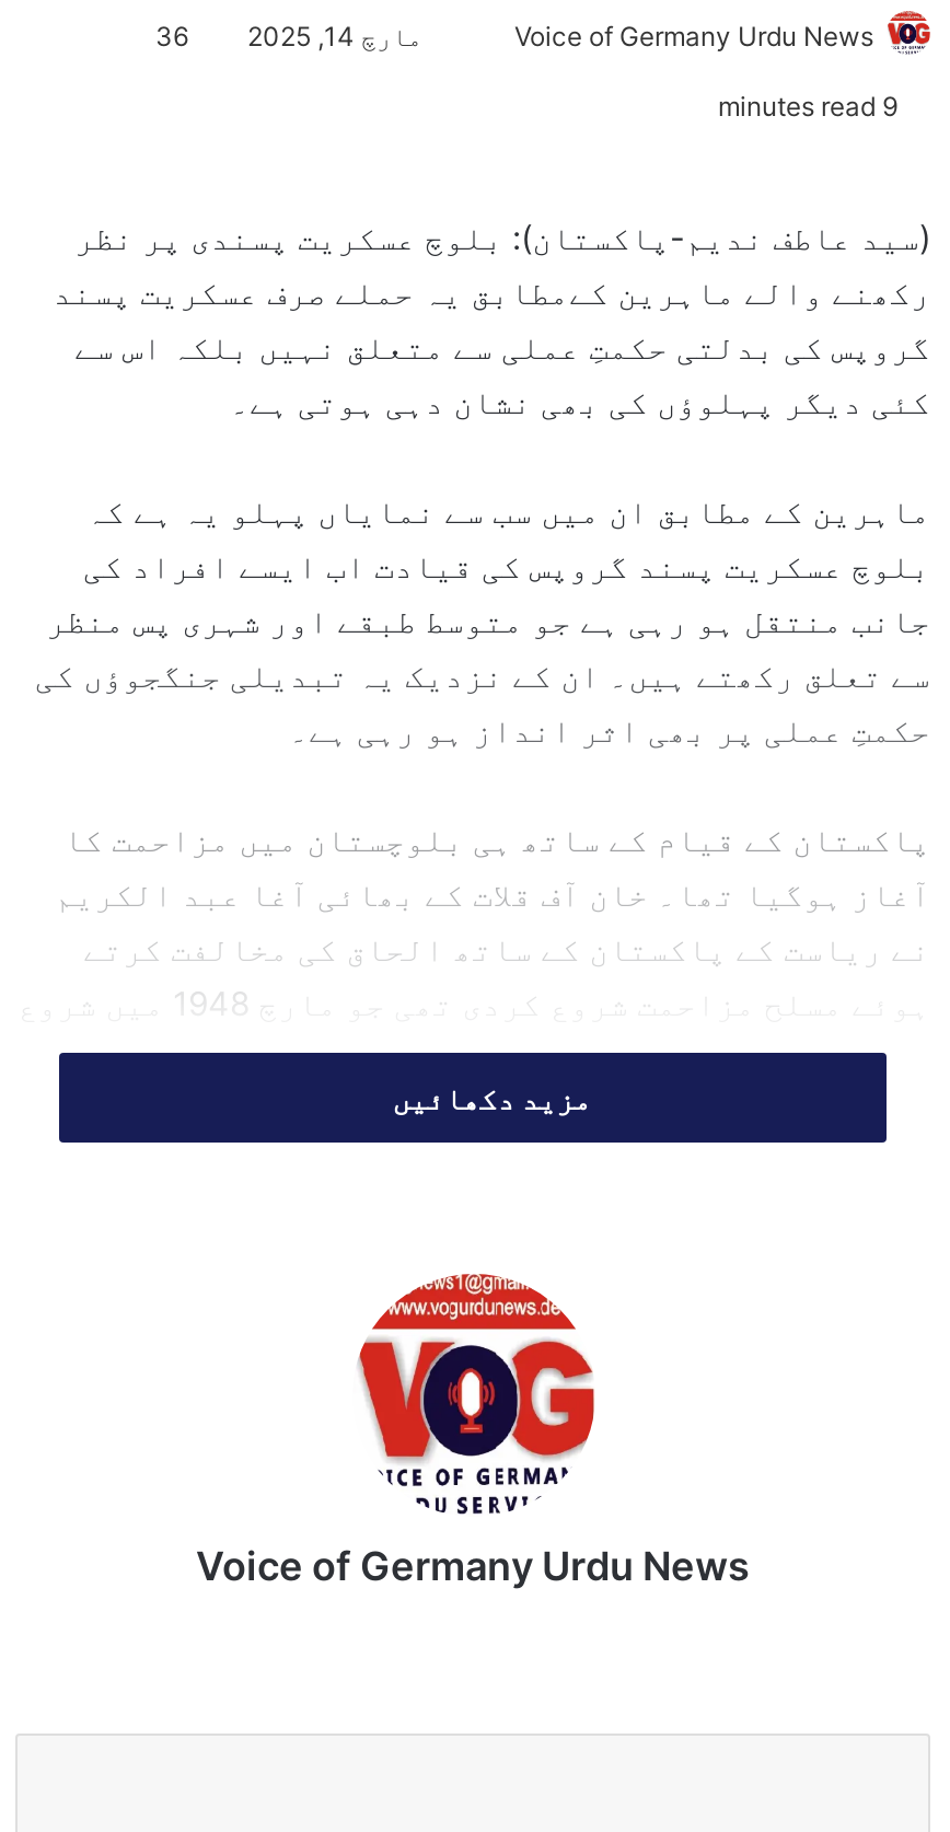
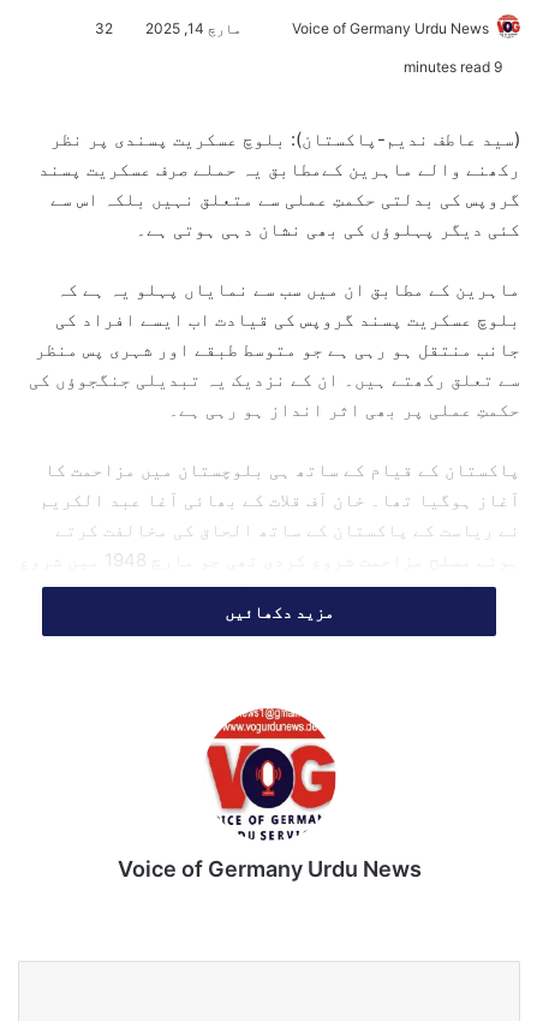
[155,20,188,53] 36 -> [95,19,113,37] 32

